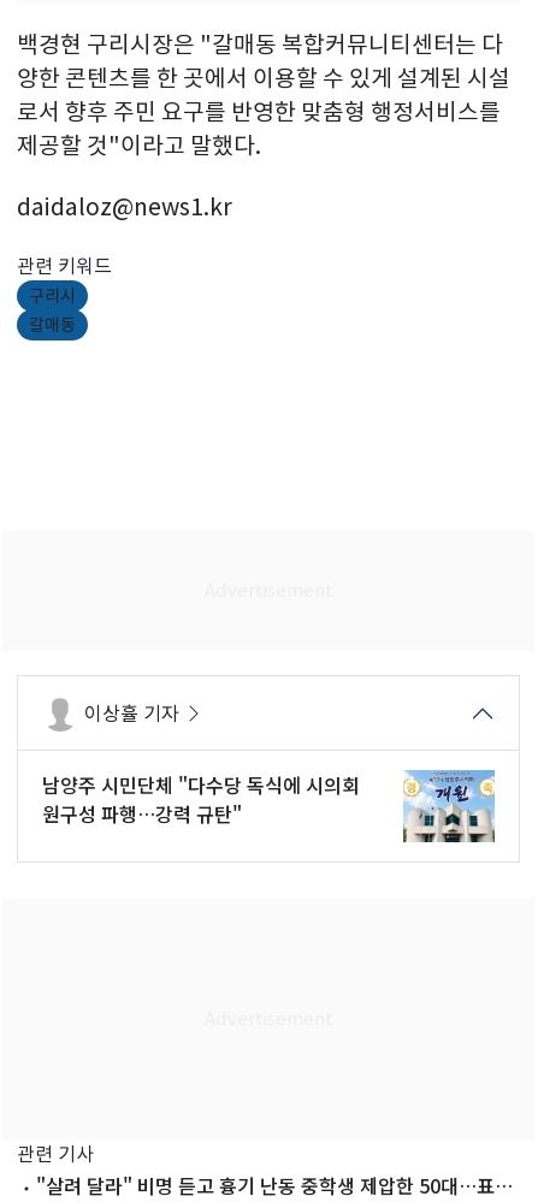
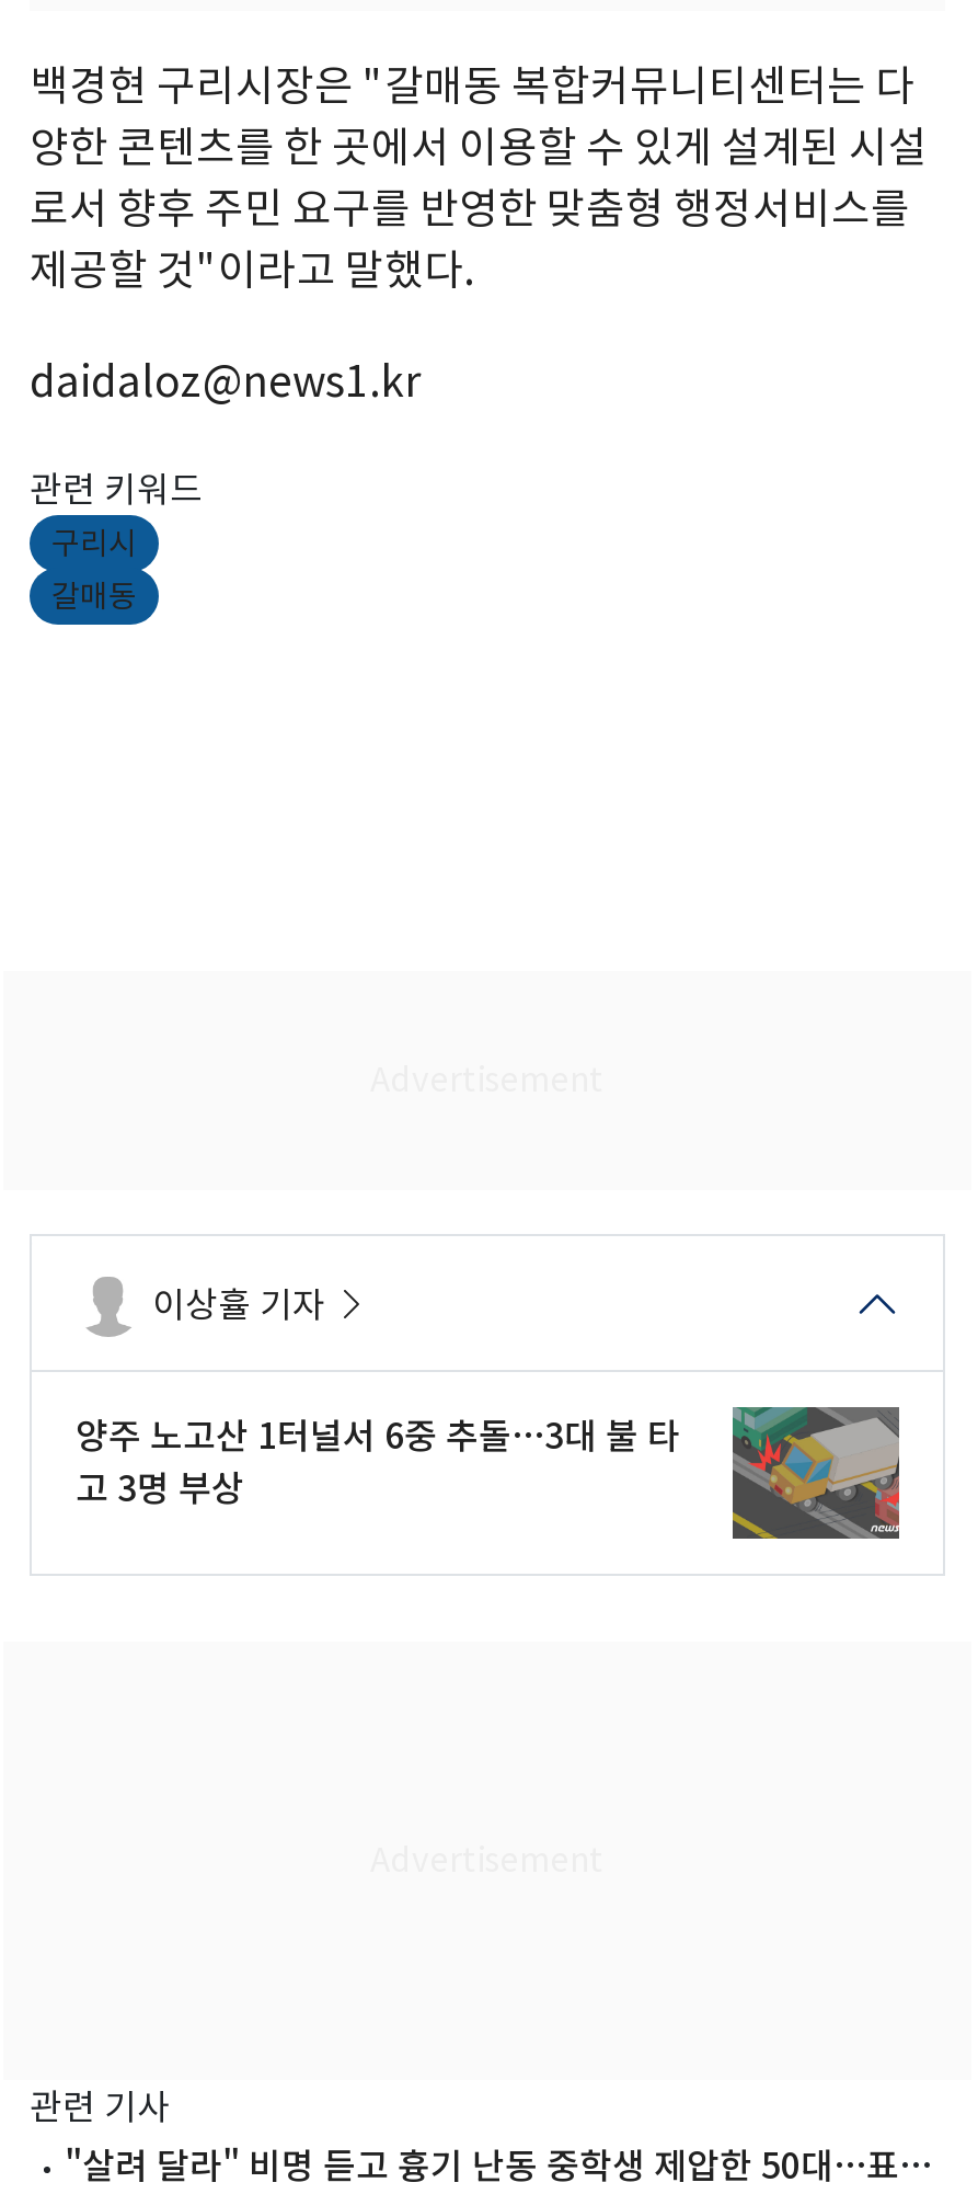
[42,769,496,843] [image] | 남양주 시민단체 "다수당 독식에 시의회 | 원구성 파행…강력 규탄" -> [76,1405,901,1541] [image] | 양주 노고산 1터널서 6중 추돌…3대 불 타 | 고 3명 부상

